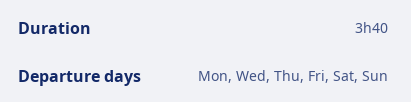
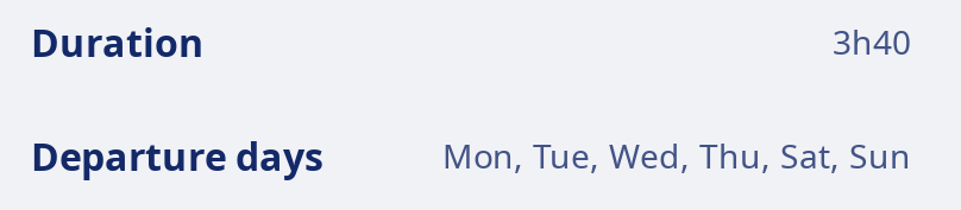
[198,66,388,85] Mon, Wed, Thu, Fri, Sat, Sun -> [442,133,911,178] Mon, Tue, Wed, Thu, Sat, Sun

